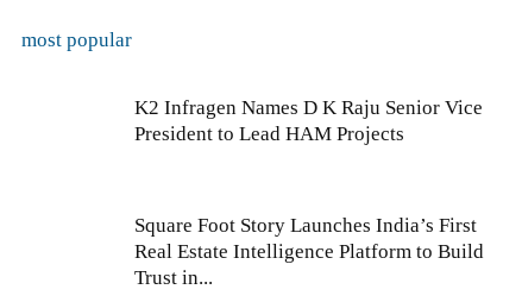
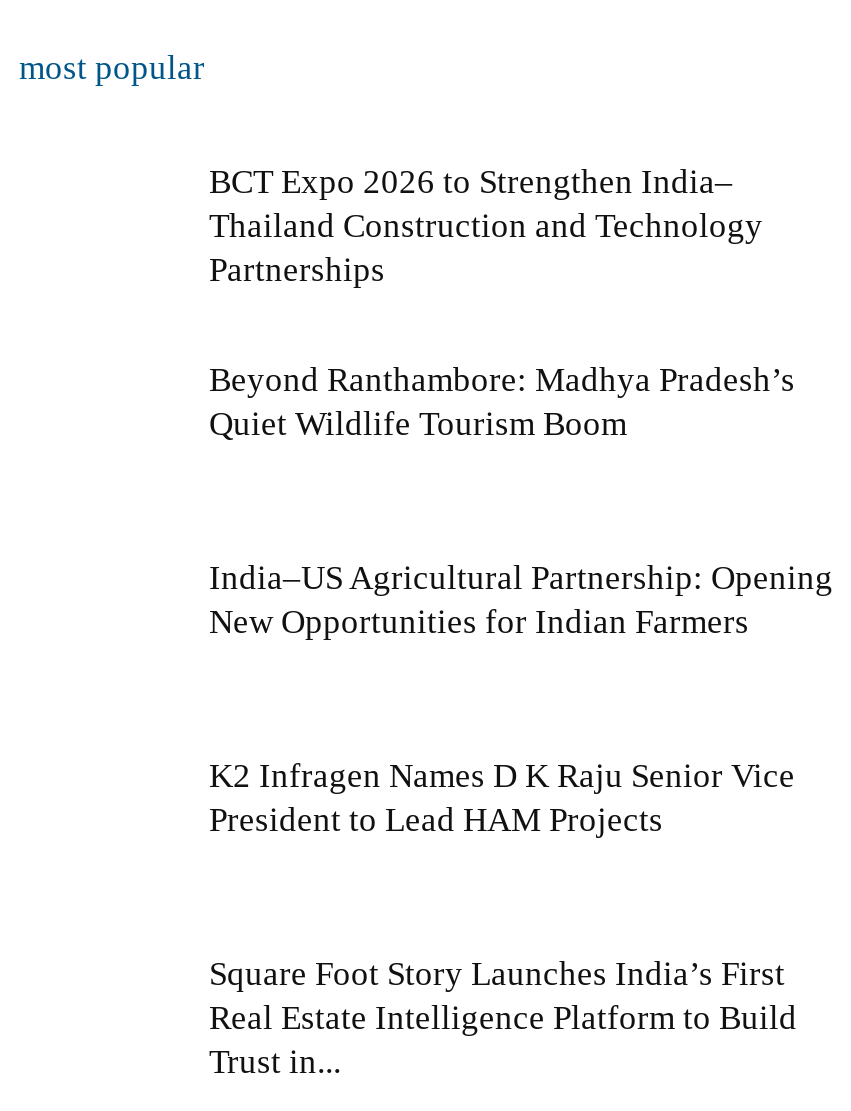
none -> [209,164,795,444] BCT Expo 2026 to Strengthen India– | Thailand Construction and Technology | Partnerships | Beyond Ranthambore: Madhya Pradesh’s | Quiet Wildlife Tourism Boom
none -> [209,560,833,642] India–US Agricultural Partnership: Opening | New Opportunities for Indian Farmers

